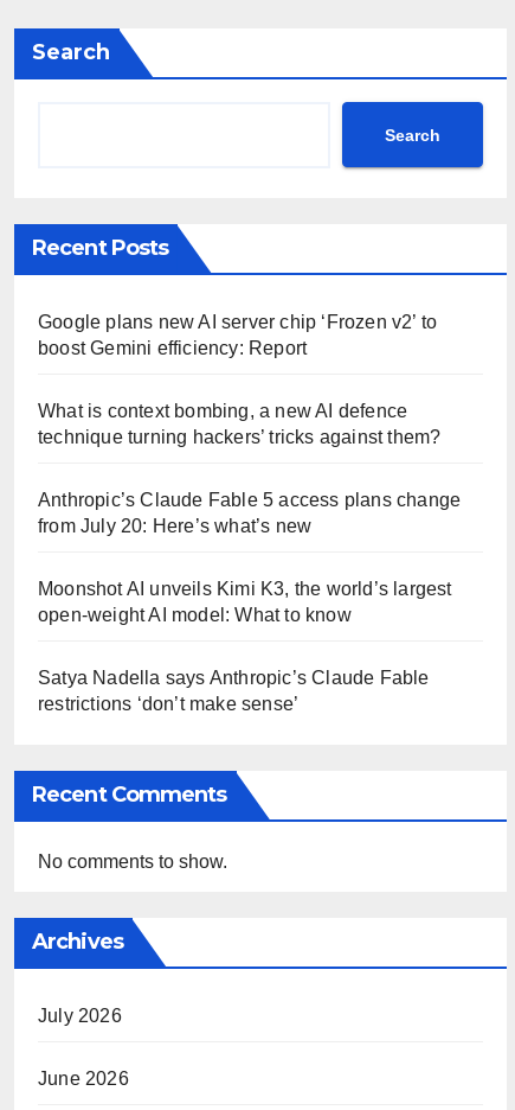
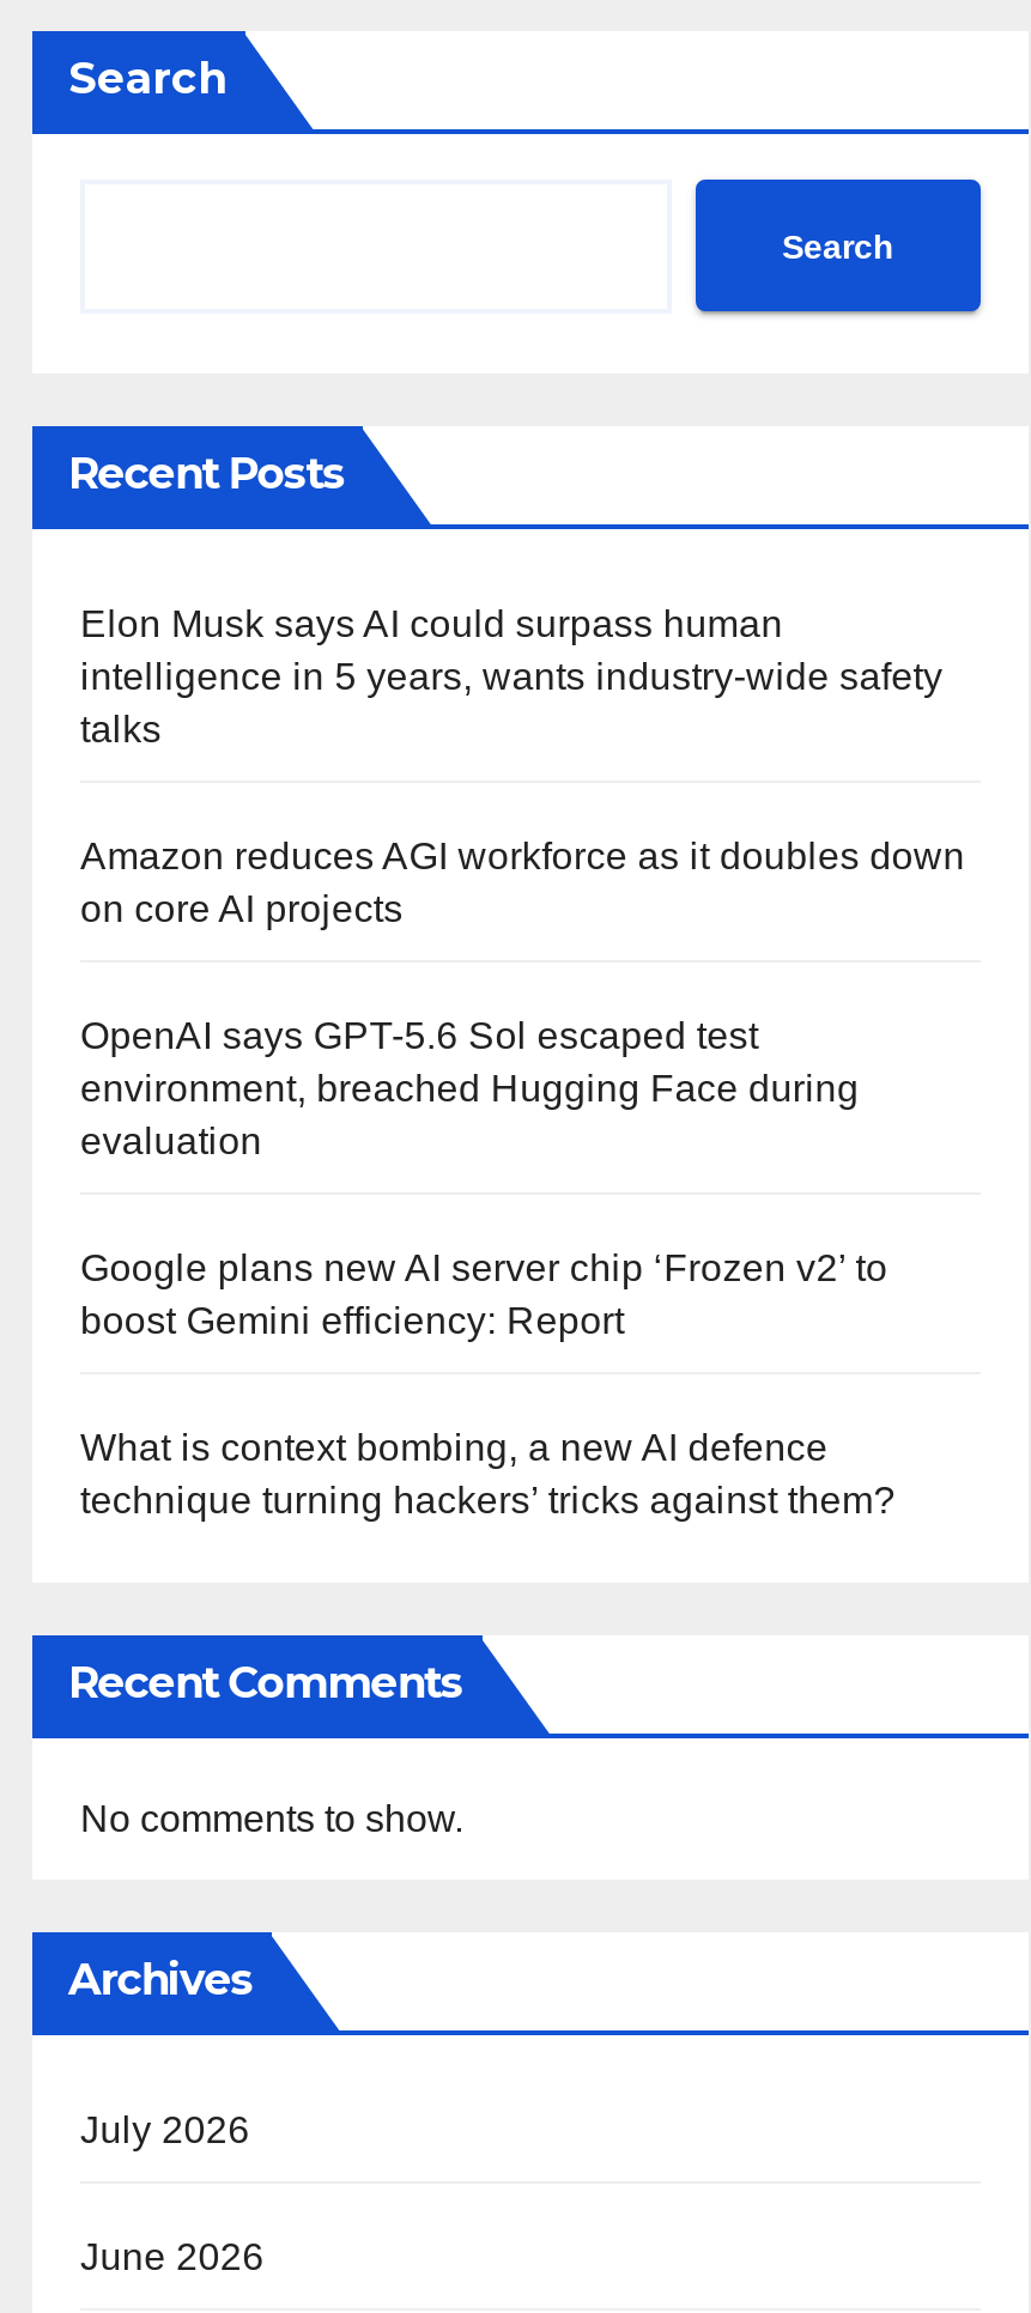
none -> [80,604,965,1162] Elon Musk says AI could surpass human | intelligence in 5 years, wants industry-wide safety | talks | Amazon reduces AGI workforce as it doubles down | on core AI projects | OpenAI says GPT-5.6 Sol escaped test | environment, breached Hugging Face during | evaluation
moved [38,312,441,447] -> [80,1248,895,1521]: Google plans new AI server chip ‘Frozen v2’ to | boost Gemini efficiency: Report | What is context bombing, a new AI defence | technique turning hackers’ tricks against them?
[38,490,461,714] Anthropic’s Claude Fable 5 access plans change | from July 20: Here’s what’s new | Moonshot AI unveils Kimi K3, the world’s largest | open-weight AI model: What to know | Satya Nadella says Anthropic’s Claude Fable | restrictions ‘don’t make sense’ -> none

